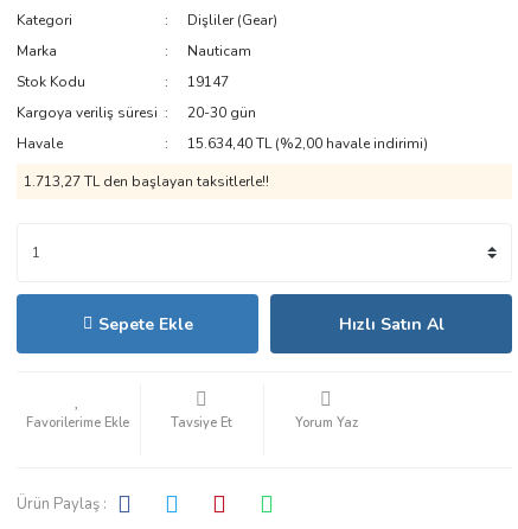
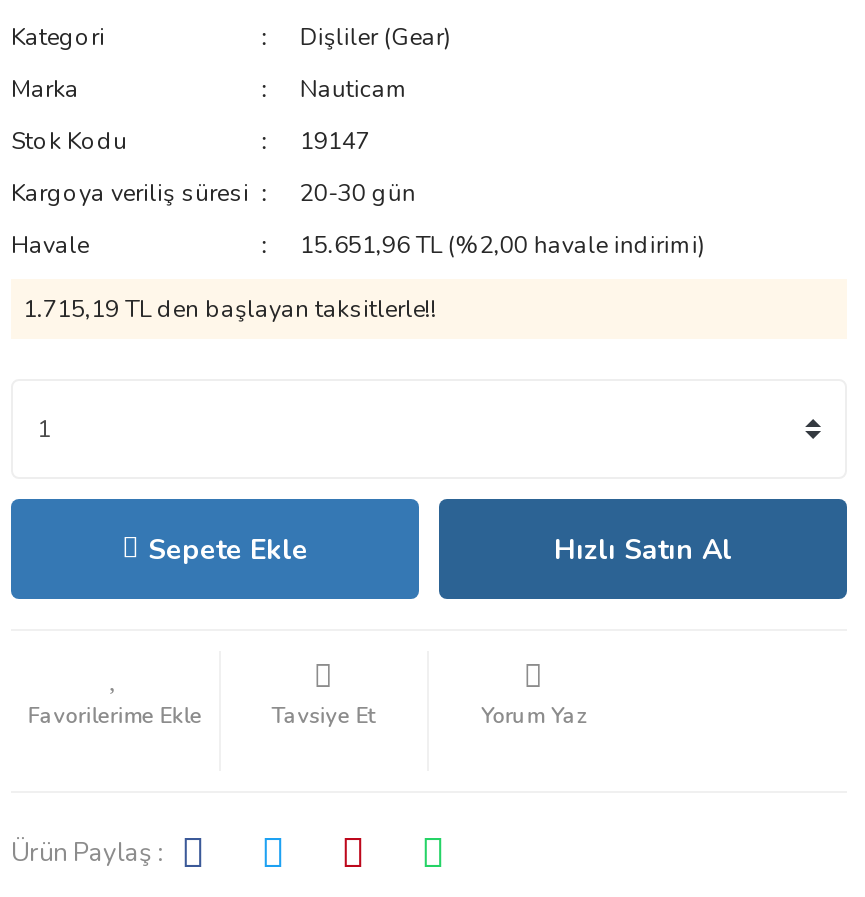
[188,134,428,153] 15.634,40 TL (%2,00 havale indirimi) -> [300,229,706,261] 15.651,96 TL (%2,00 havale indirimi)
[24,172,269,191] 1.713,27 TL den başlayan taksitlerle!! -> [23,293,437,325] 1.715,19 TL den başlayan taksitlerle!!

